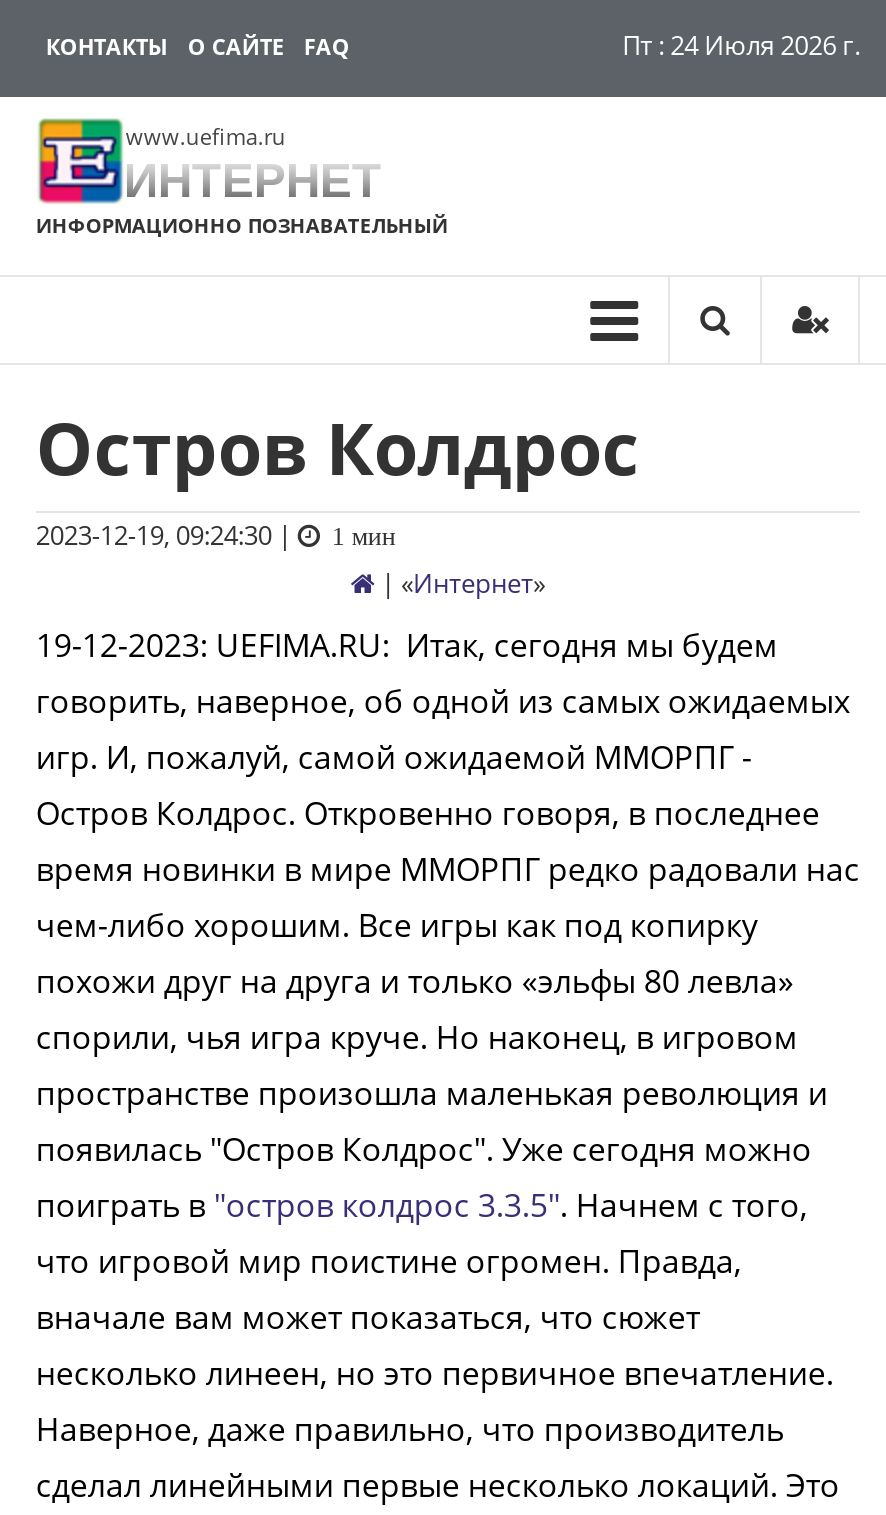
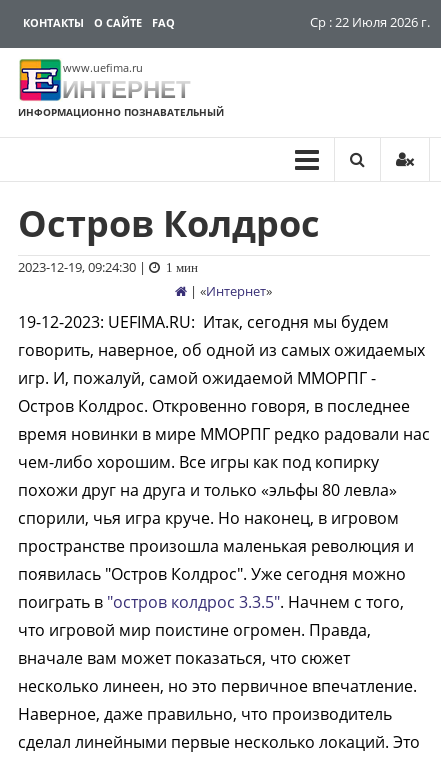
[622,27,860,63] Пт : 24 Июля 2026 г. -> [310,13,430,31] Ср : 22 Июля 2026 г.

